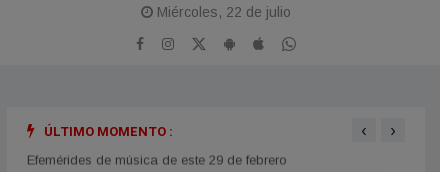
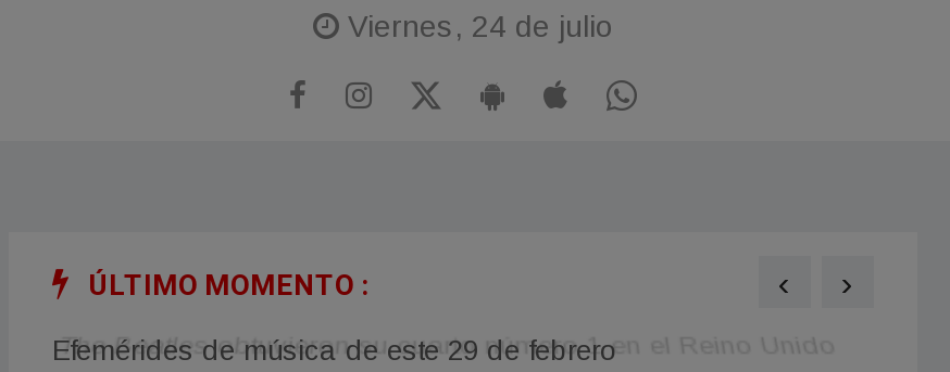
[153,4,291,20] Miércoles, 22 de julio -> [339,9,613,43] Viernes, 24 de julio

